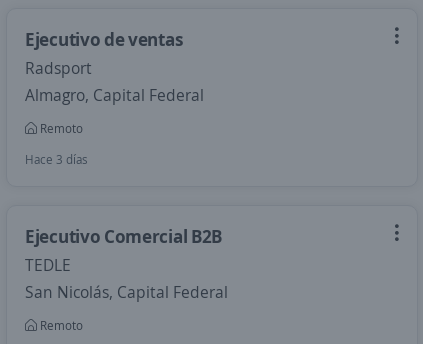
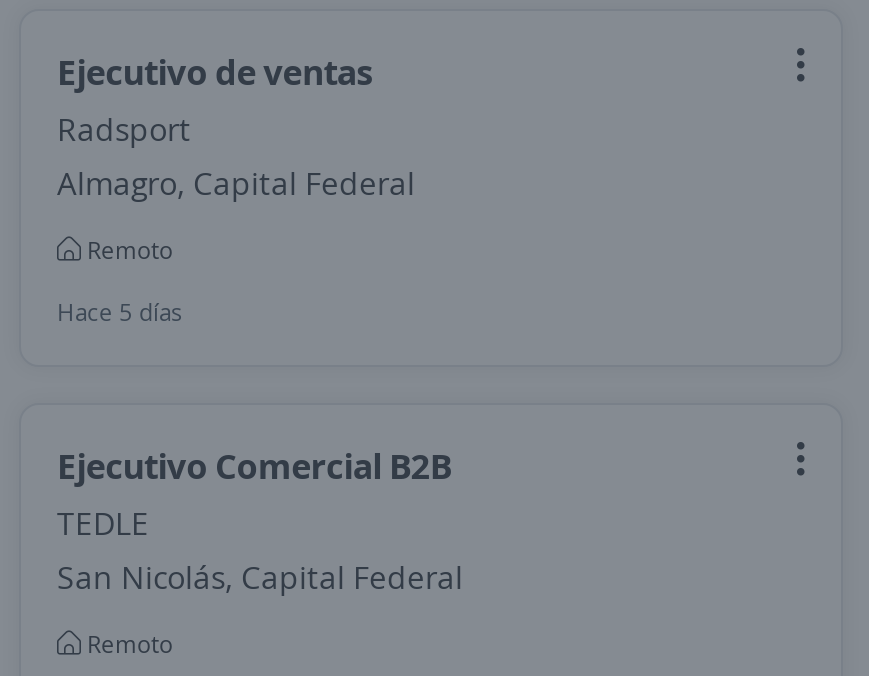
[25,151,88,168] Hace 3 días -> [57,295,183,329] Hace 5 días

